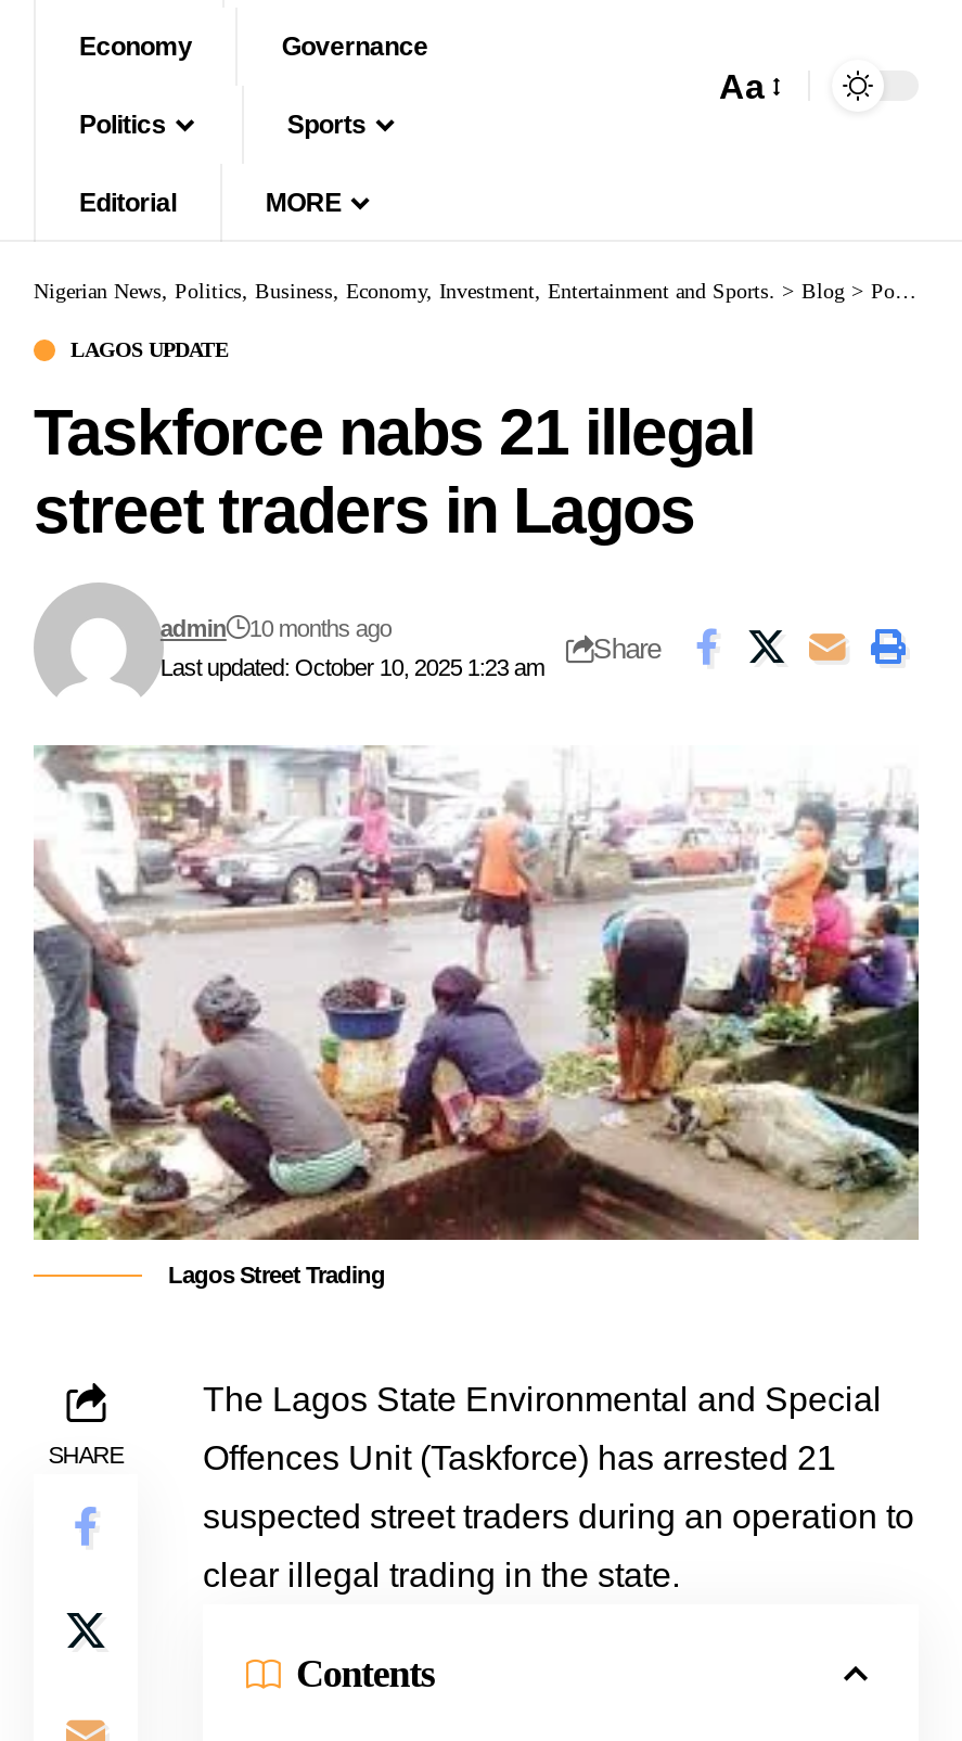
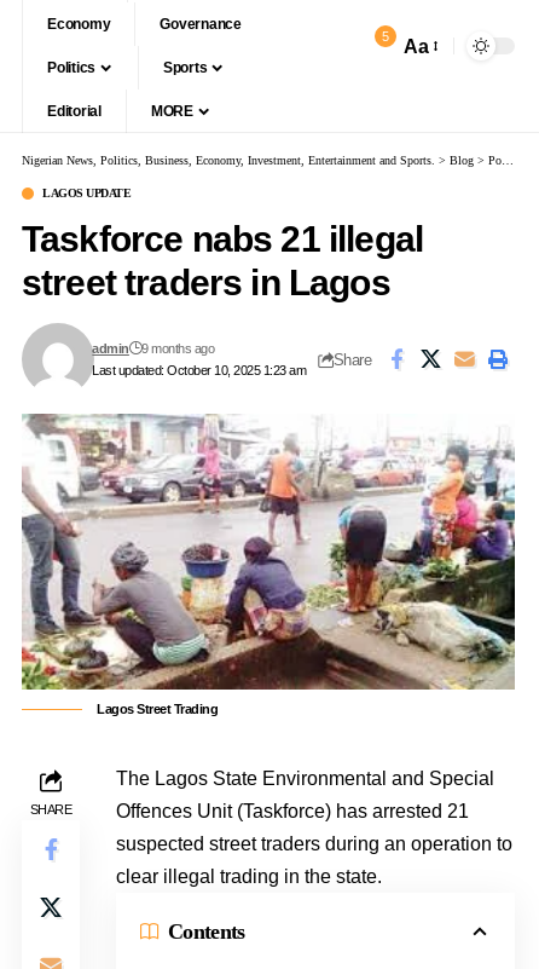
none -> [382,28,389,43] 5
[160,615,391,641] admin 10 months ago -> [92,341,214,356] admin 9 months ago

